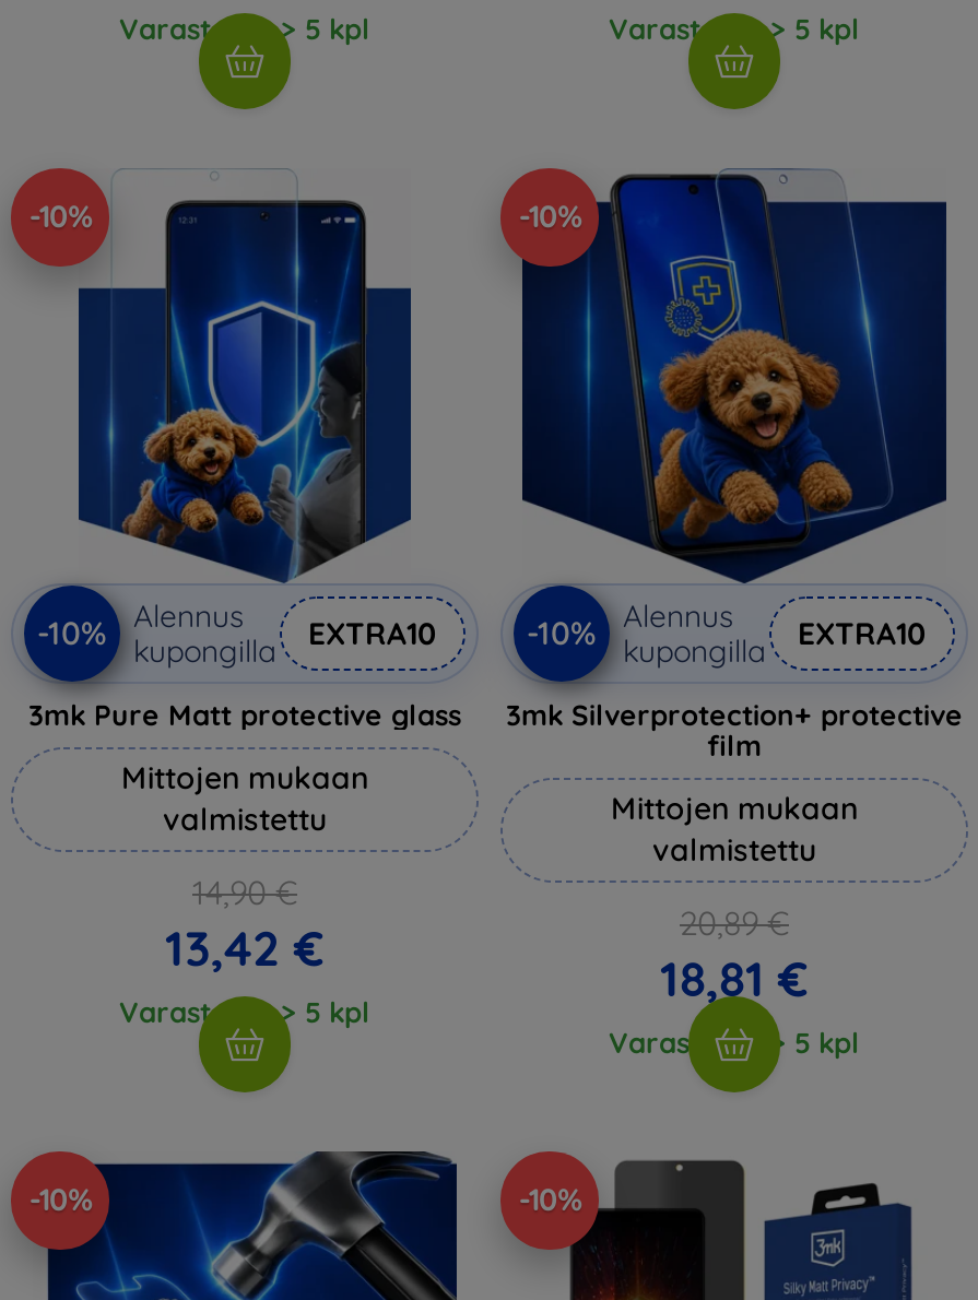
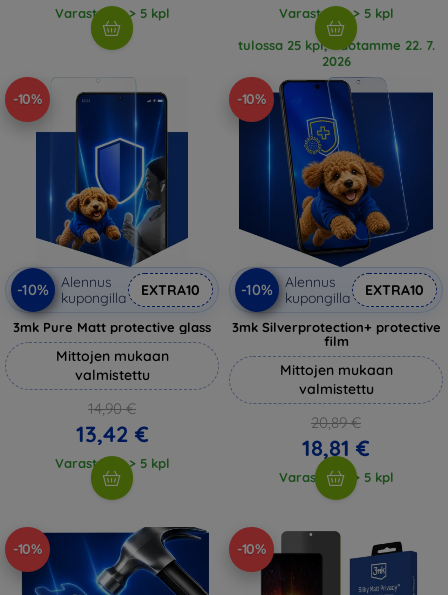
none -> [237,37,434,69] tulossa 25 kpl, odotamme 22. 7. | 2026

